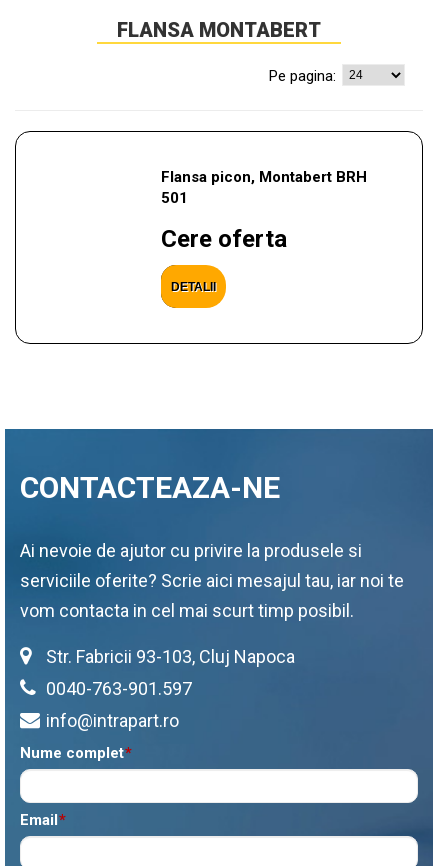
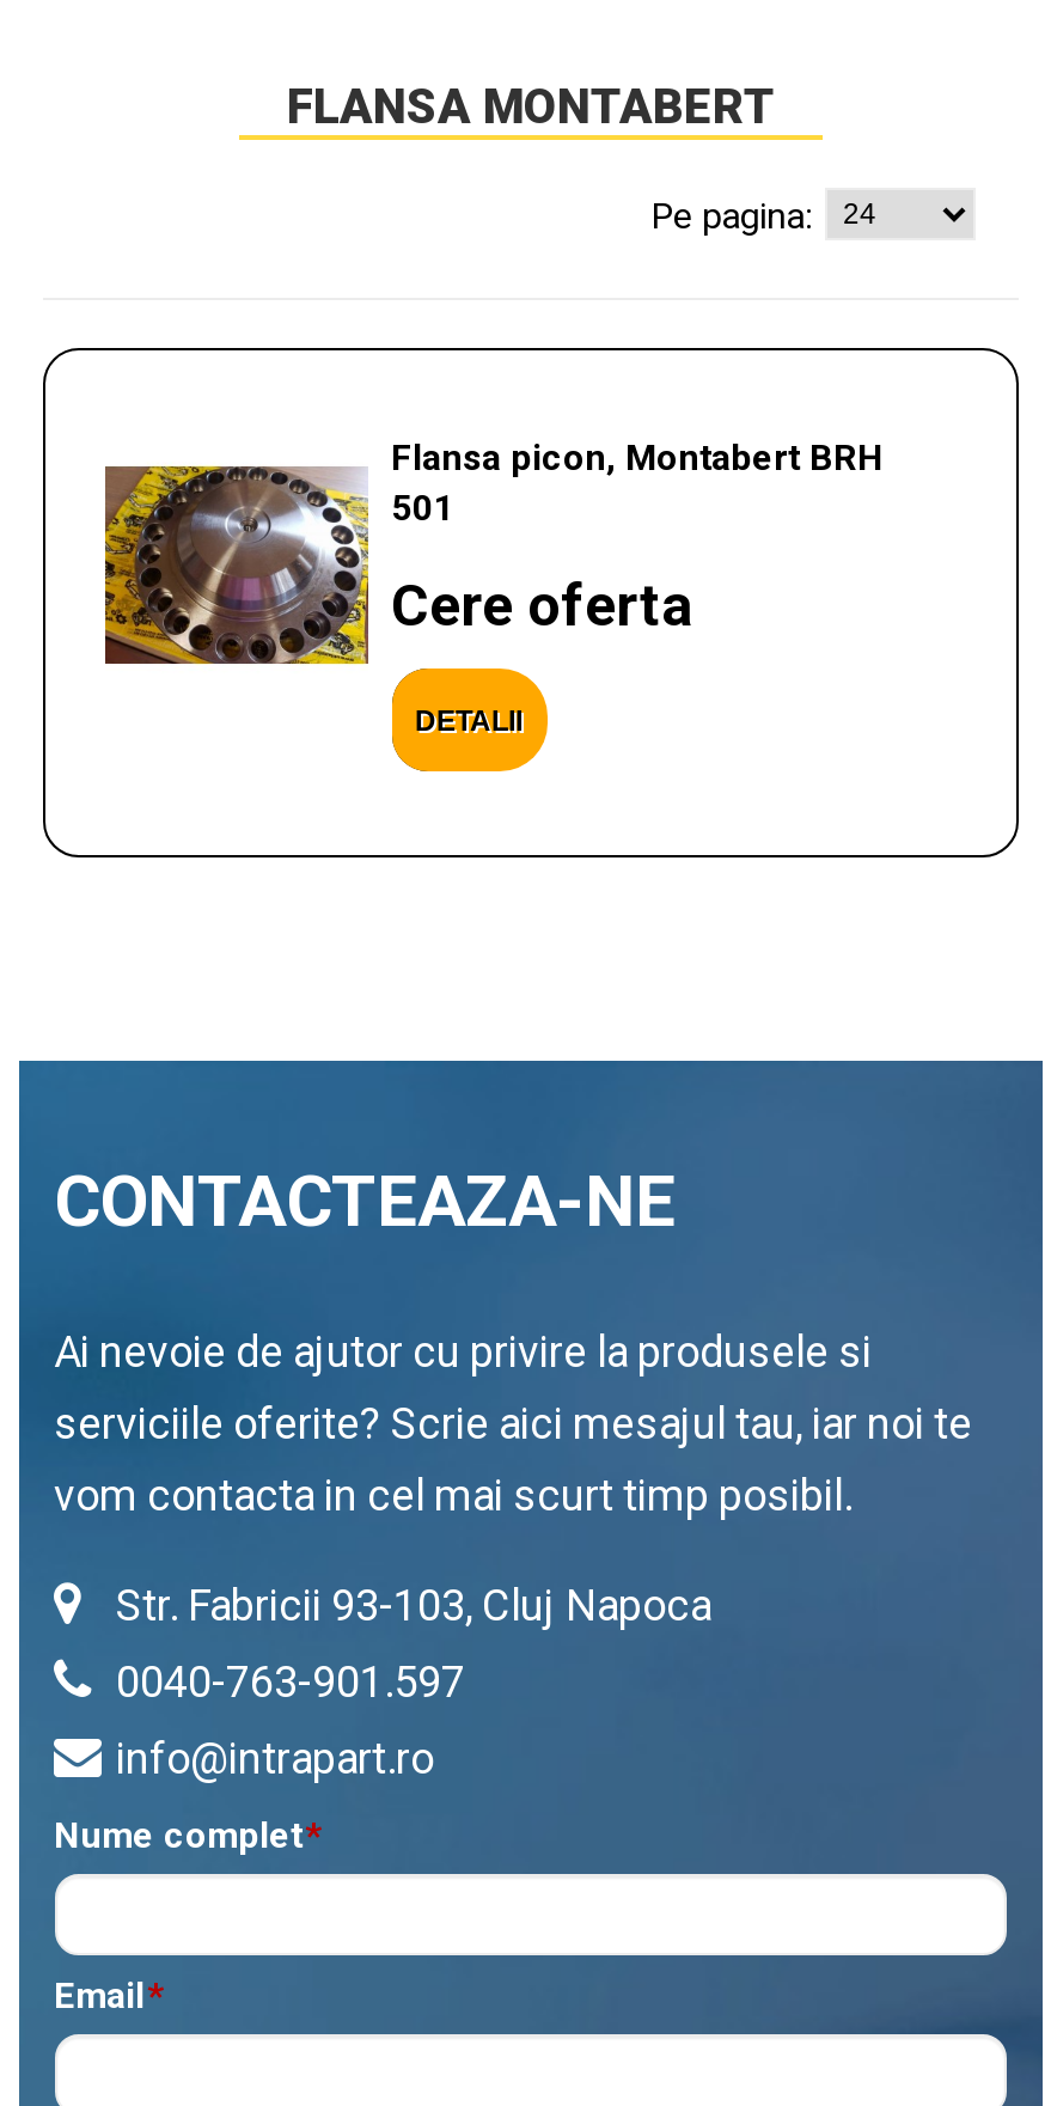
none -> [103,463,371,666] [image]

